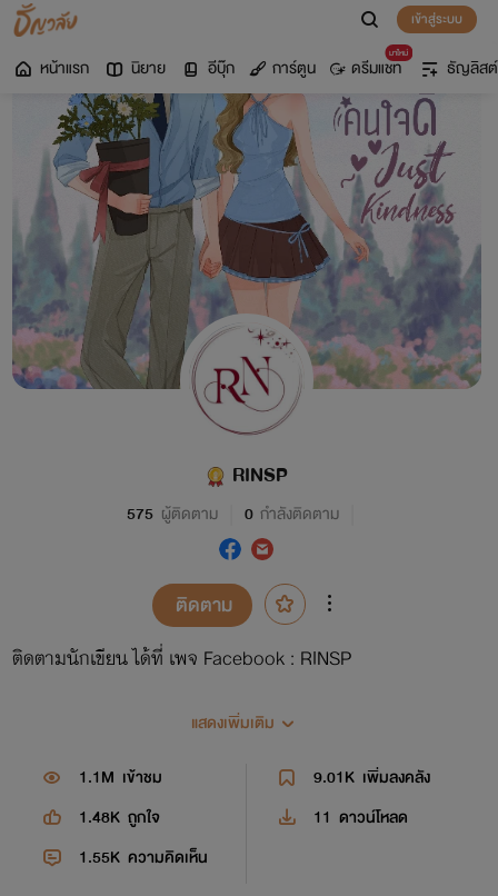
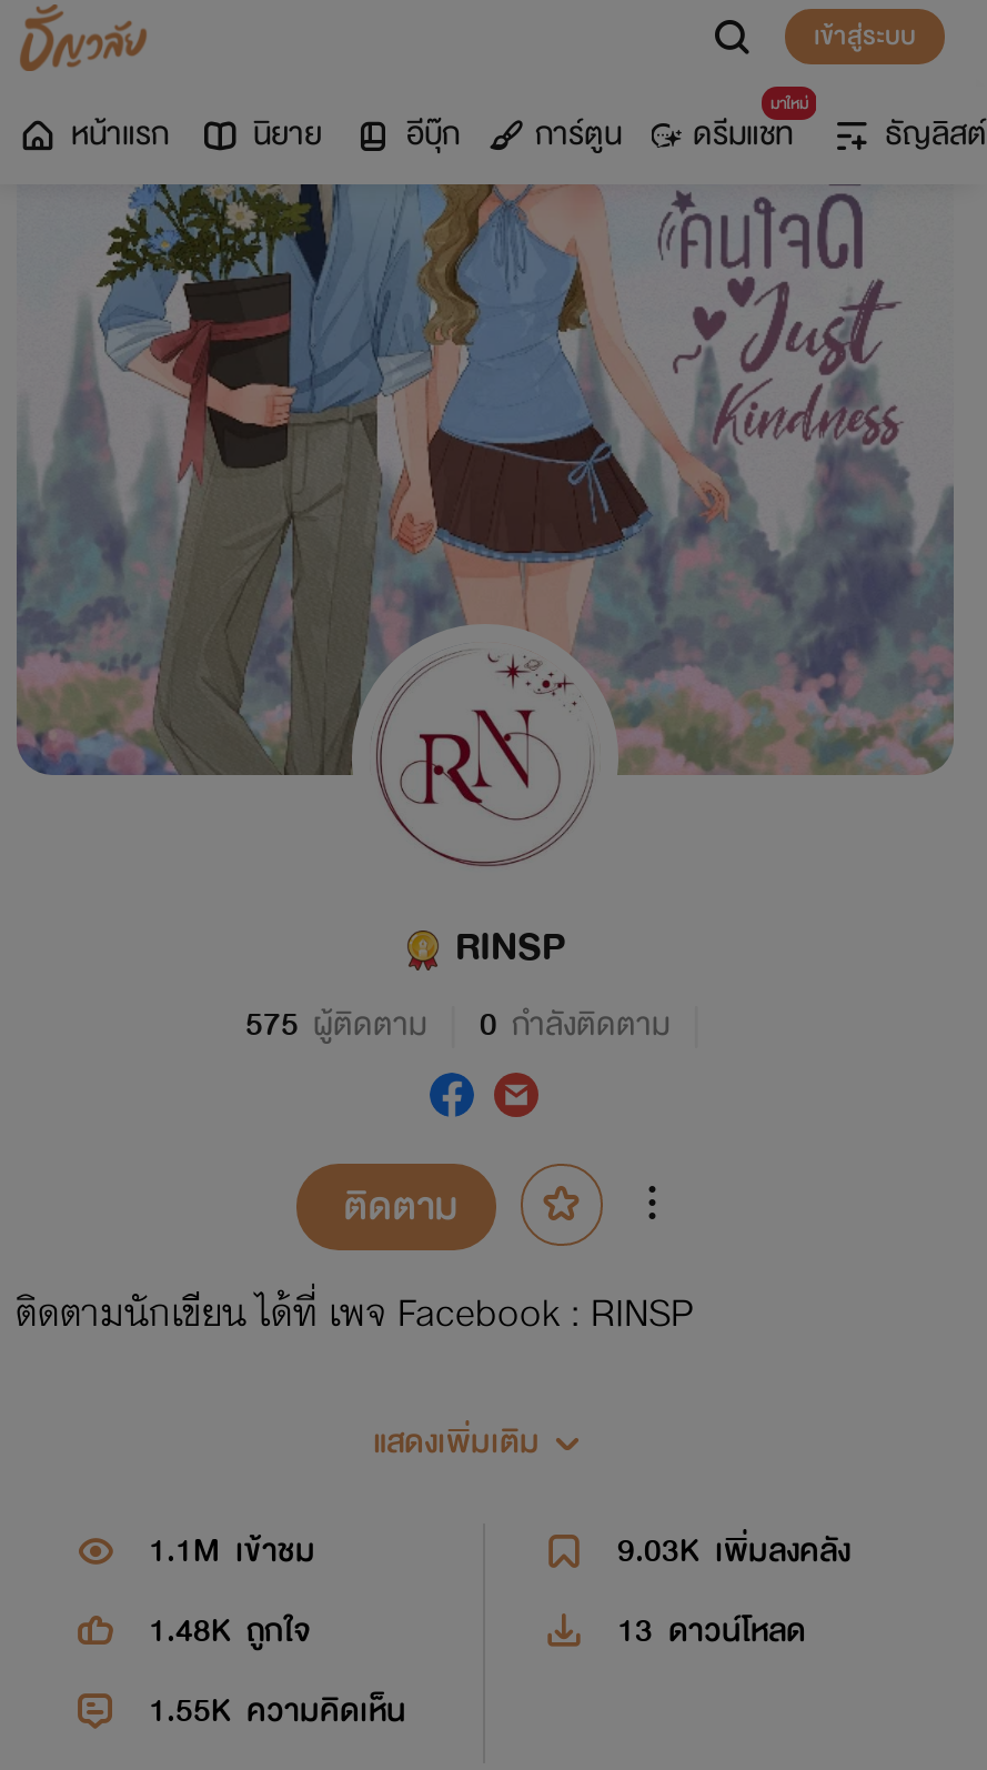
[313,764,430,792] 9.01K เพิ่มลงคลัง -> [617,1523,850,1579] 9.03K เพิ่มลงคลัง
[313,804,407,832] 11 ดาวน์โหลด -> [617,1603,806,1659] 13 ดาวน์โหลด

